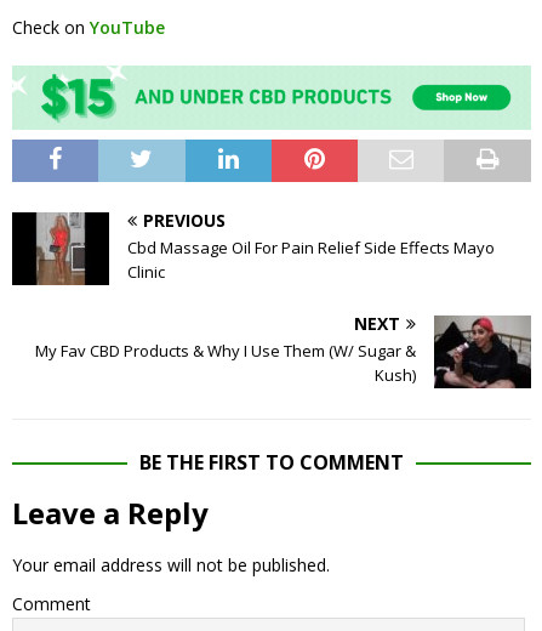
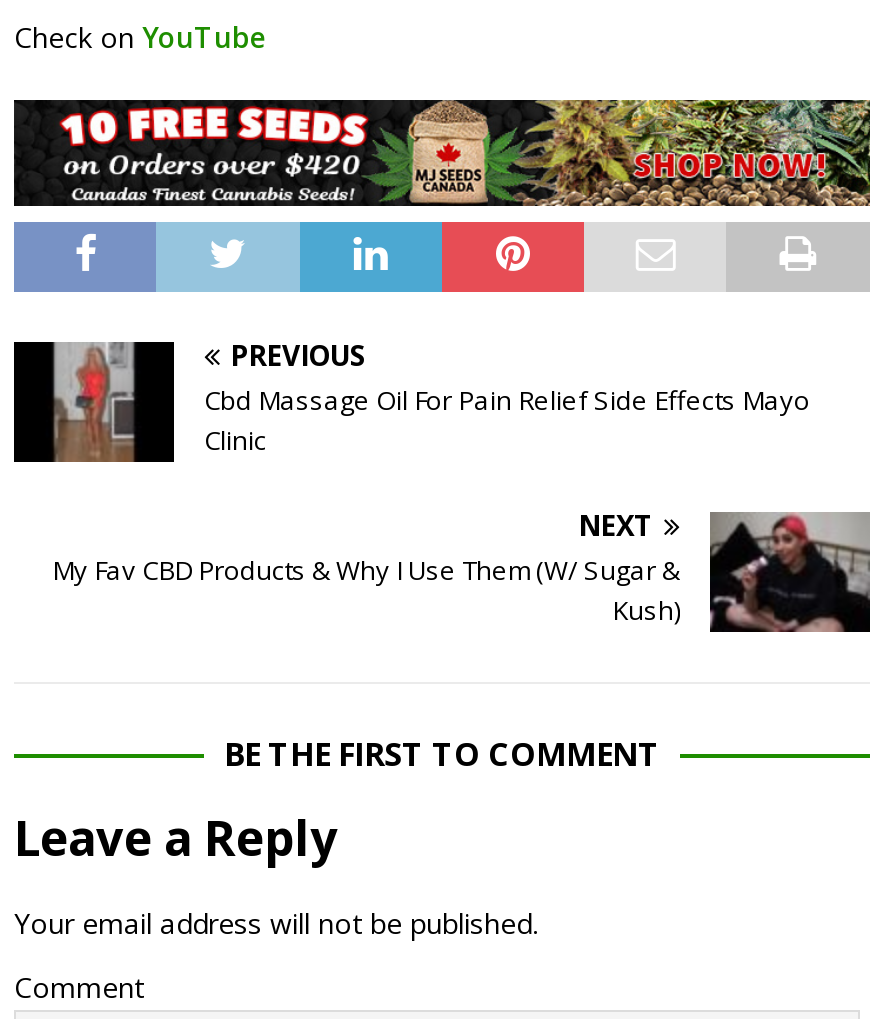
[12,66,531,130] [image] -> [12,98,872,208] [image]

